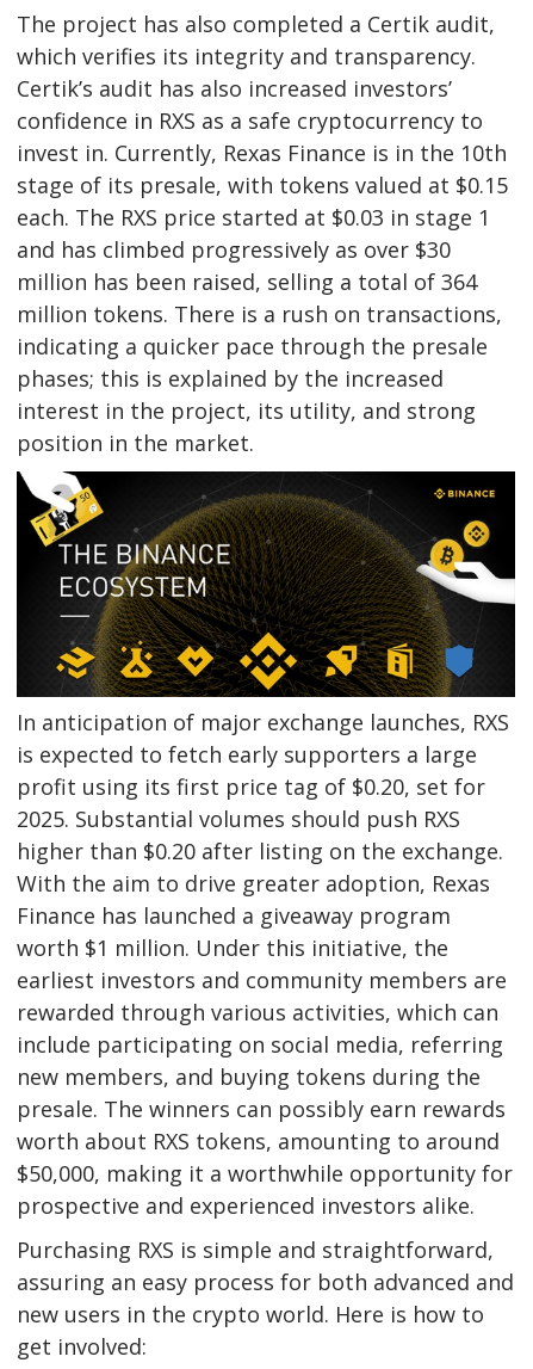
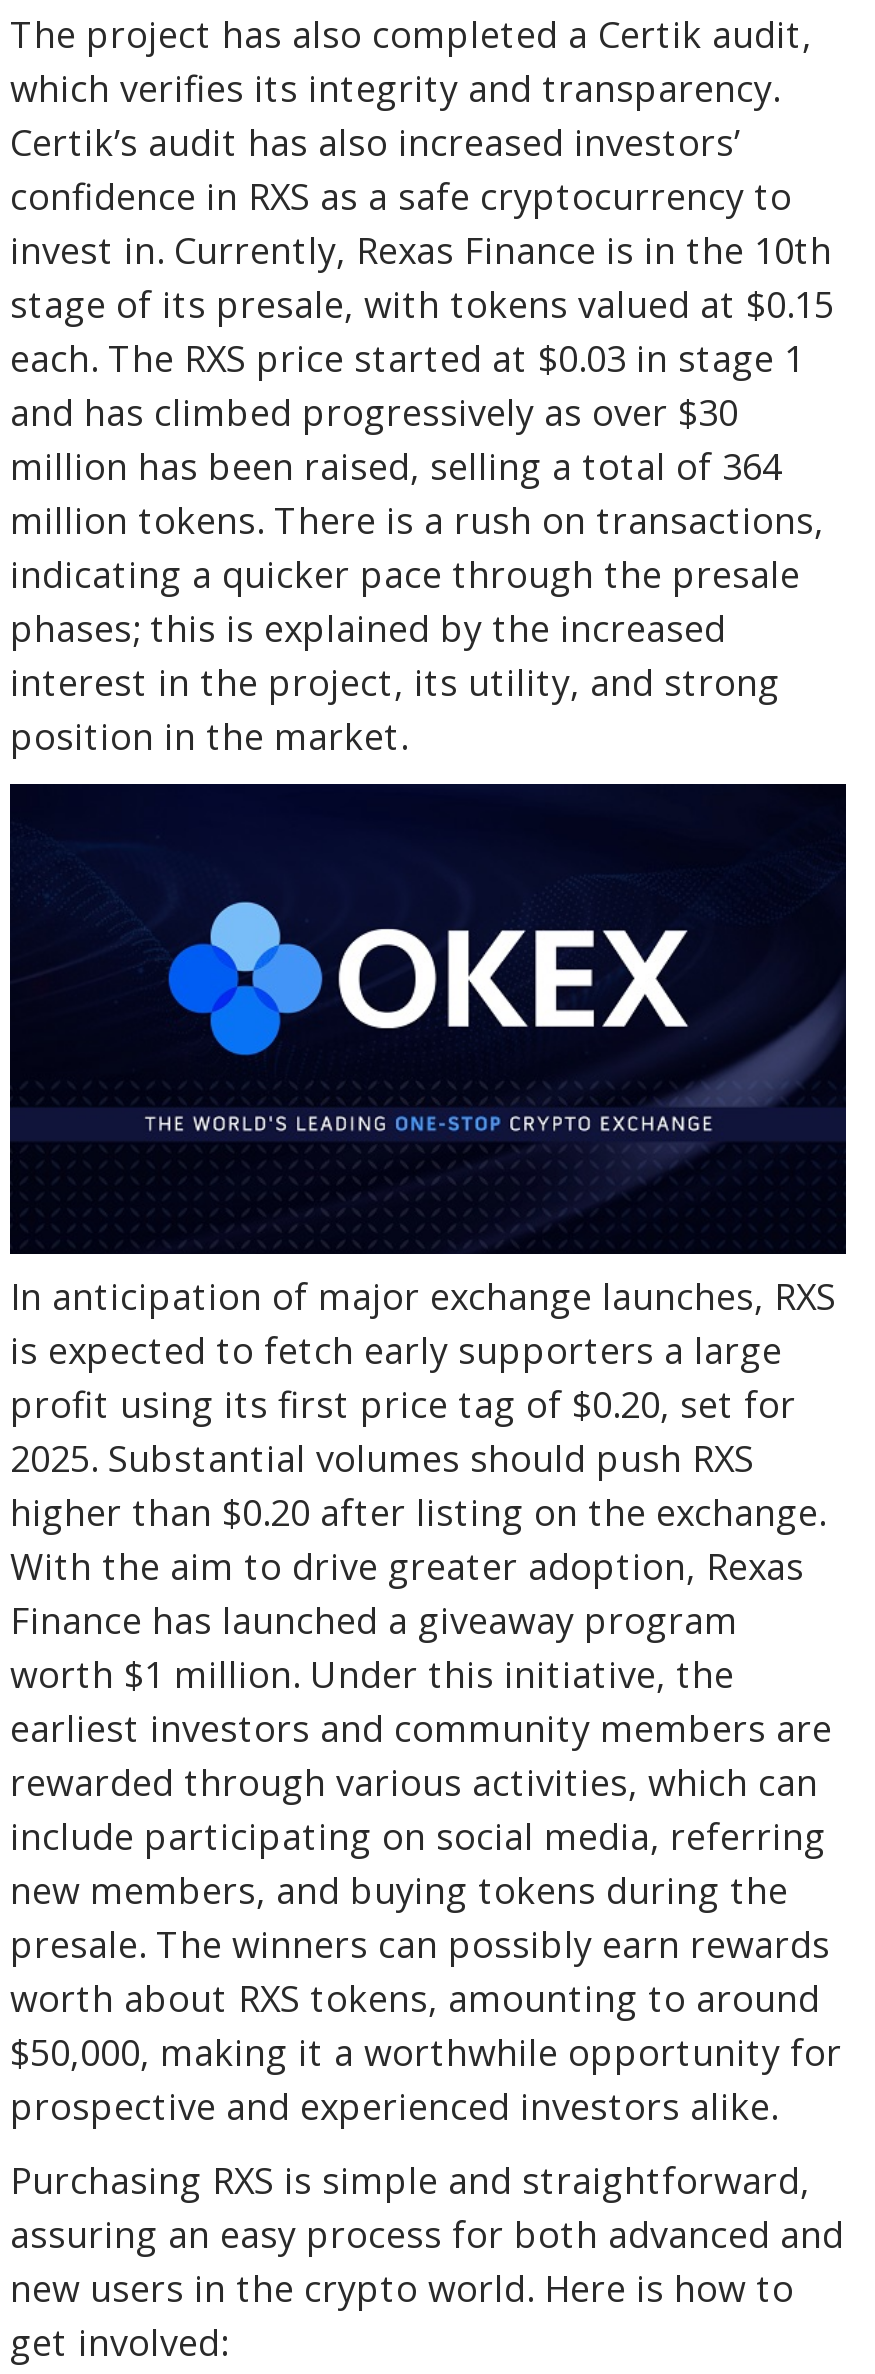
[19,470,515,698] [image] -> [10,781,846,1257] [image]

